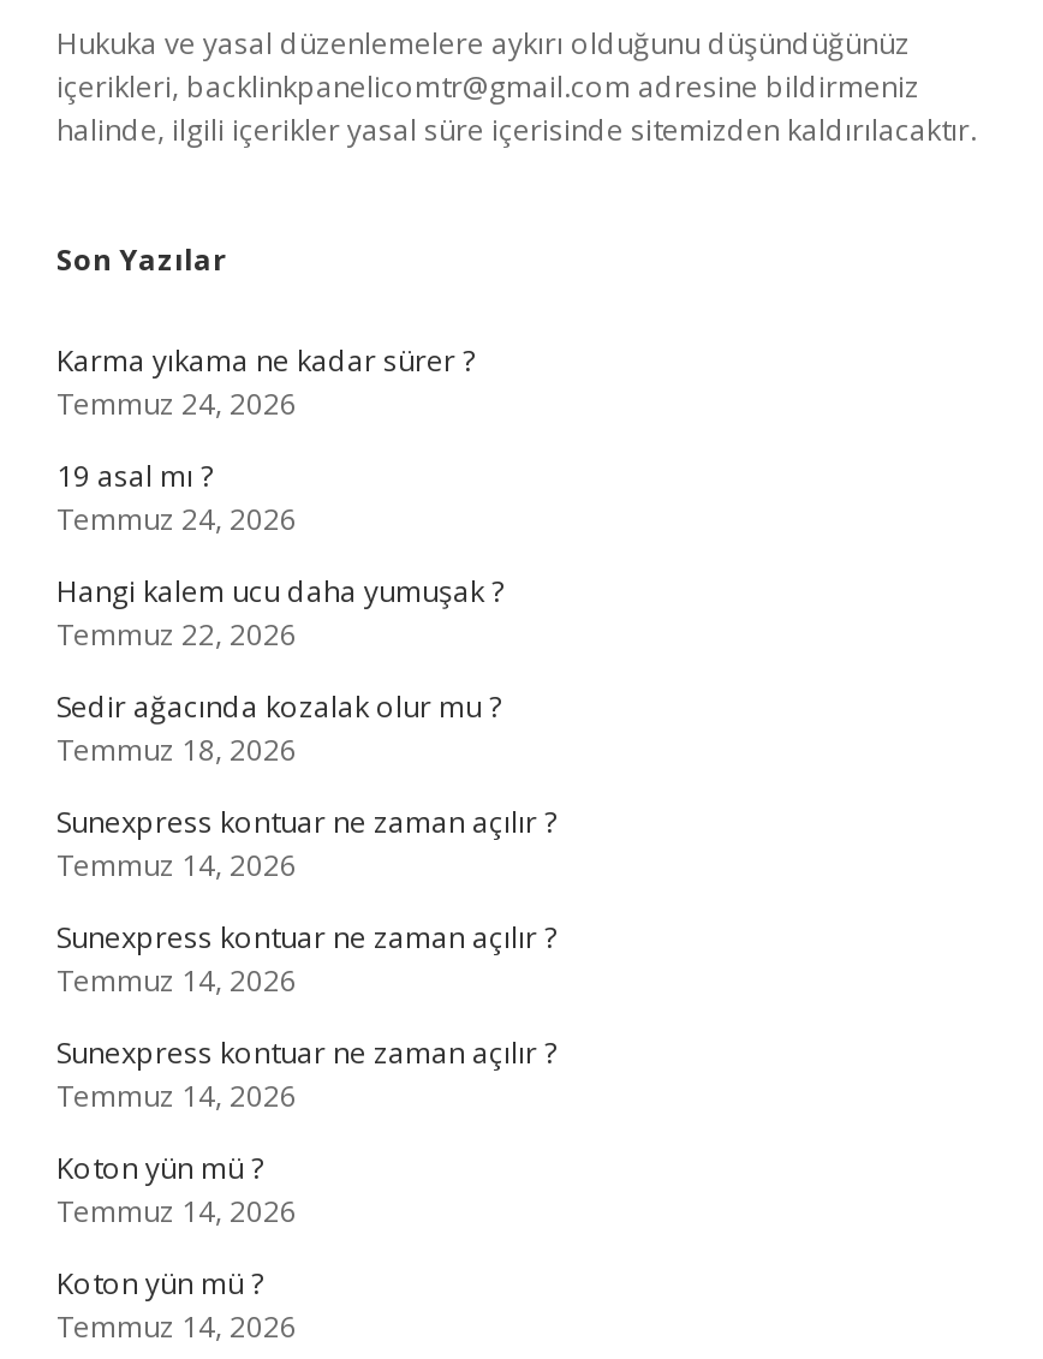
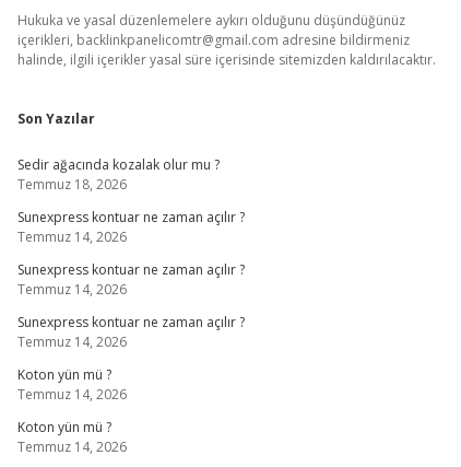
[56,340,503,655] Karma yıkama ne kadar sürer ? | Temmuz 24, 2026 | 19 asal mı ? | Temmuz 24, 2026 | Hangi kalem ucu daha yumuşak ? | Temmuz 22, 2026 -> none

